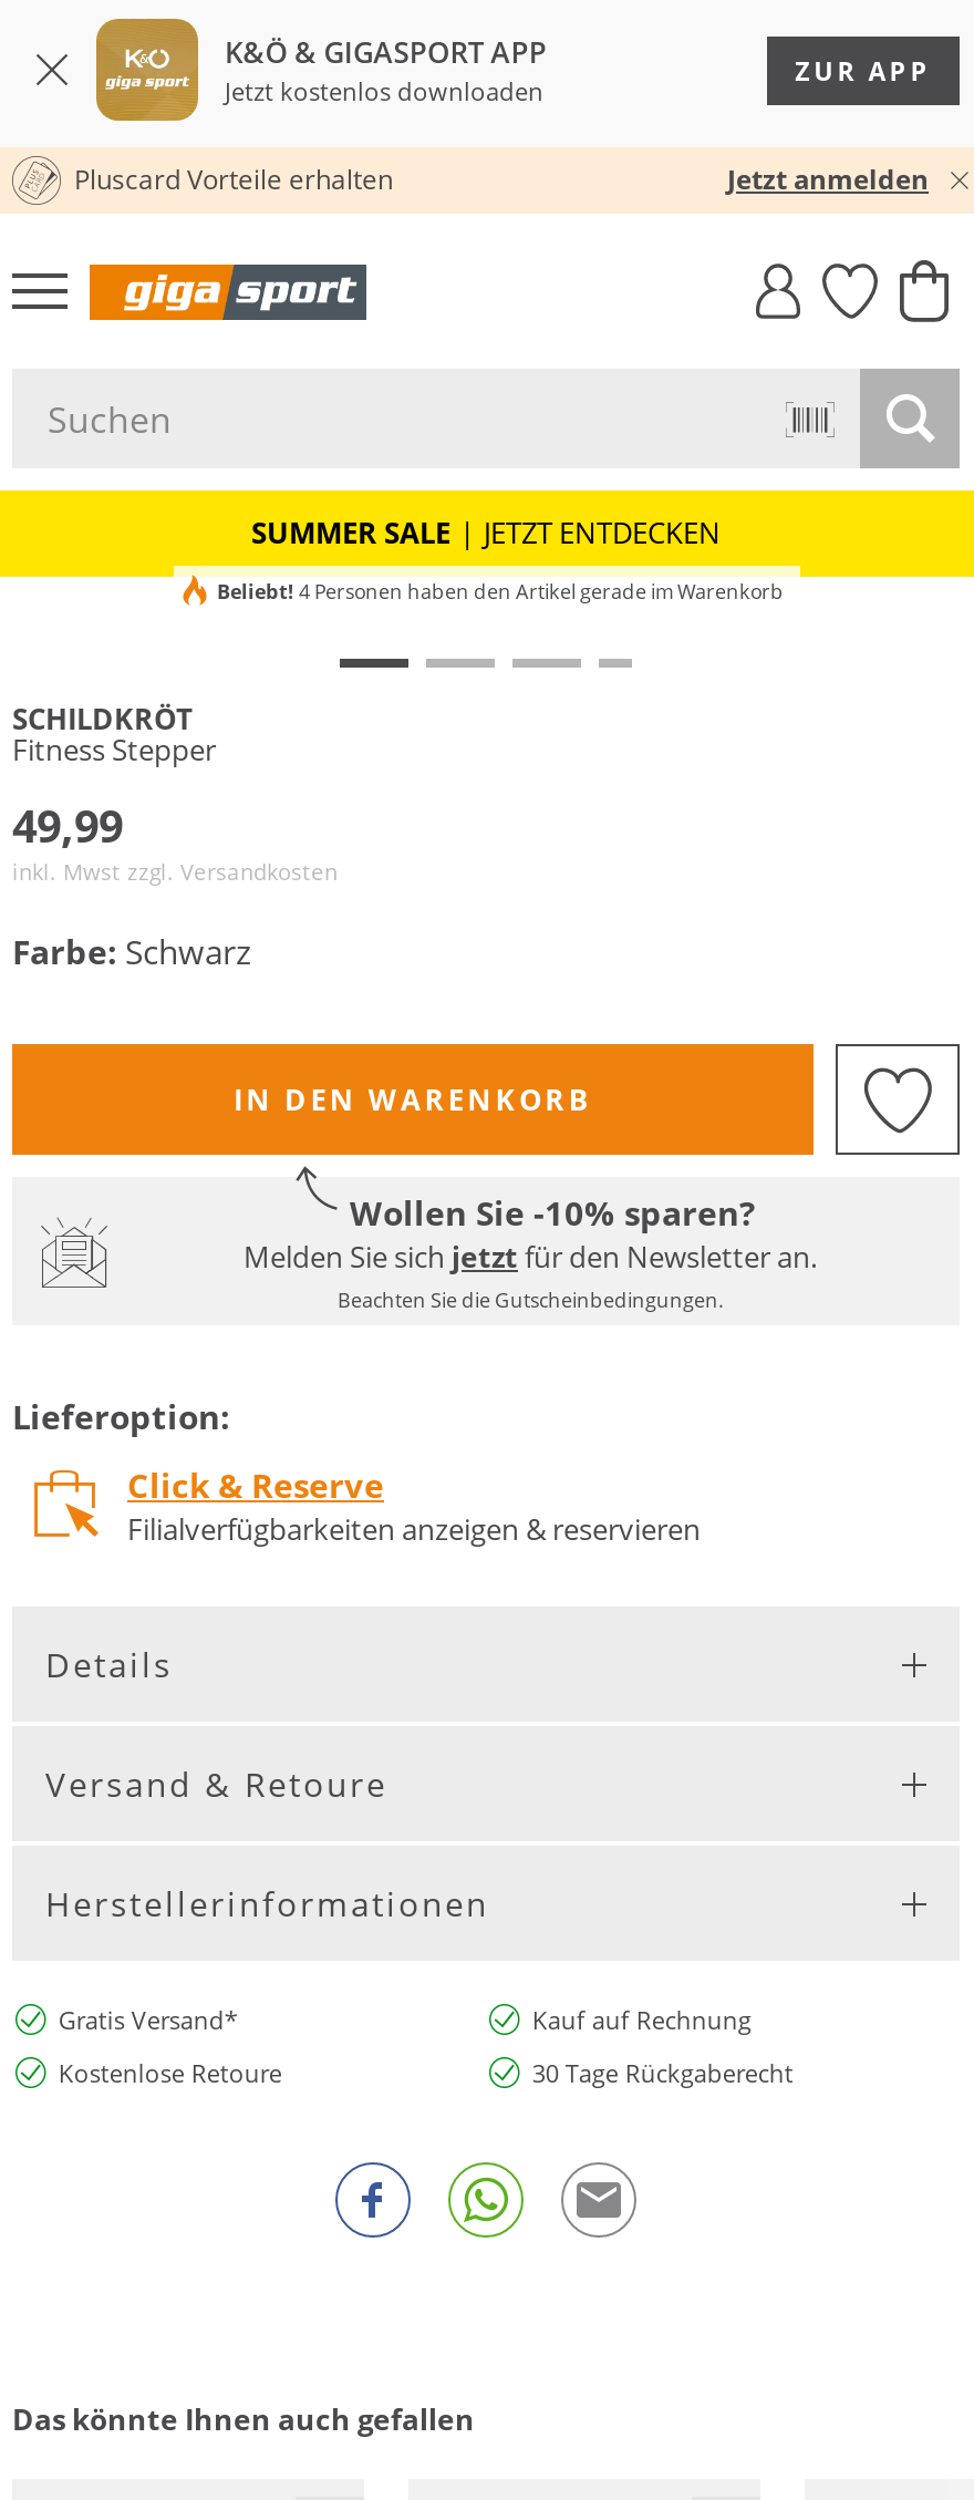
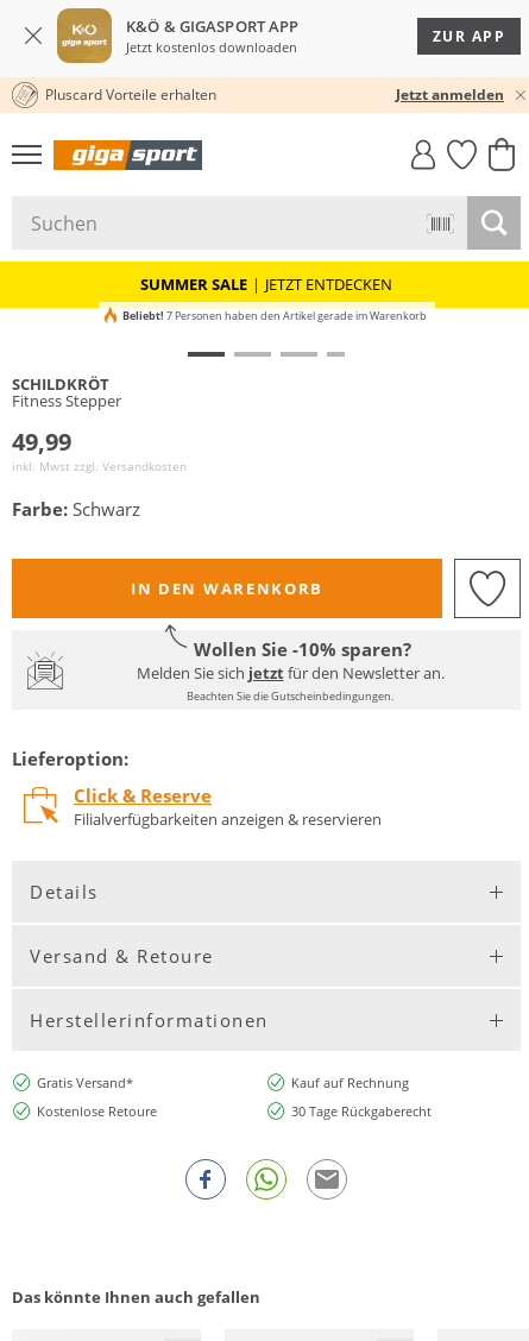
[217,576,784,605] Beliebt! 4 Personen haben den Artikel gerade im Warenkorb -> [122,307,426,323] Beliebt! 7 Personen haben den Artikel gerade im Warenkorb

